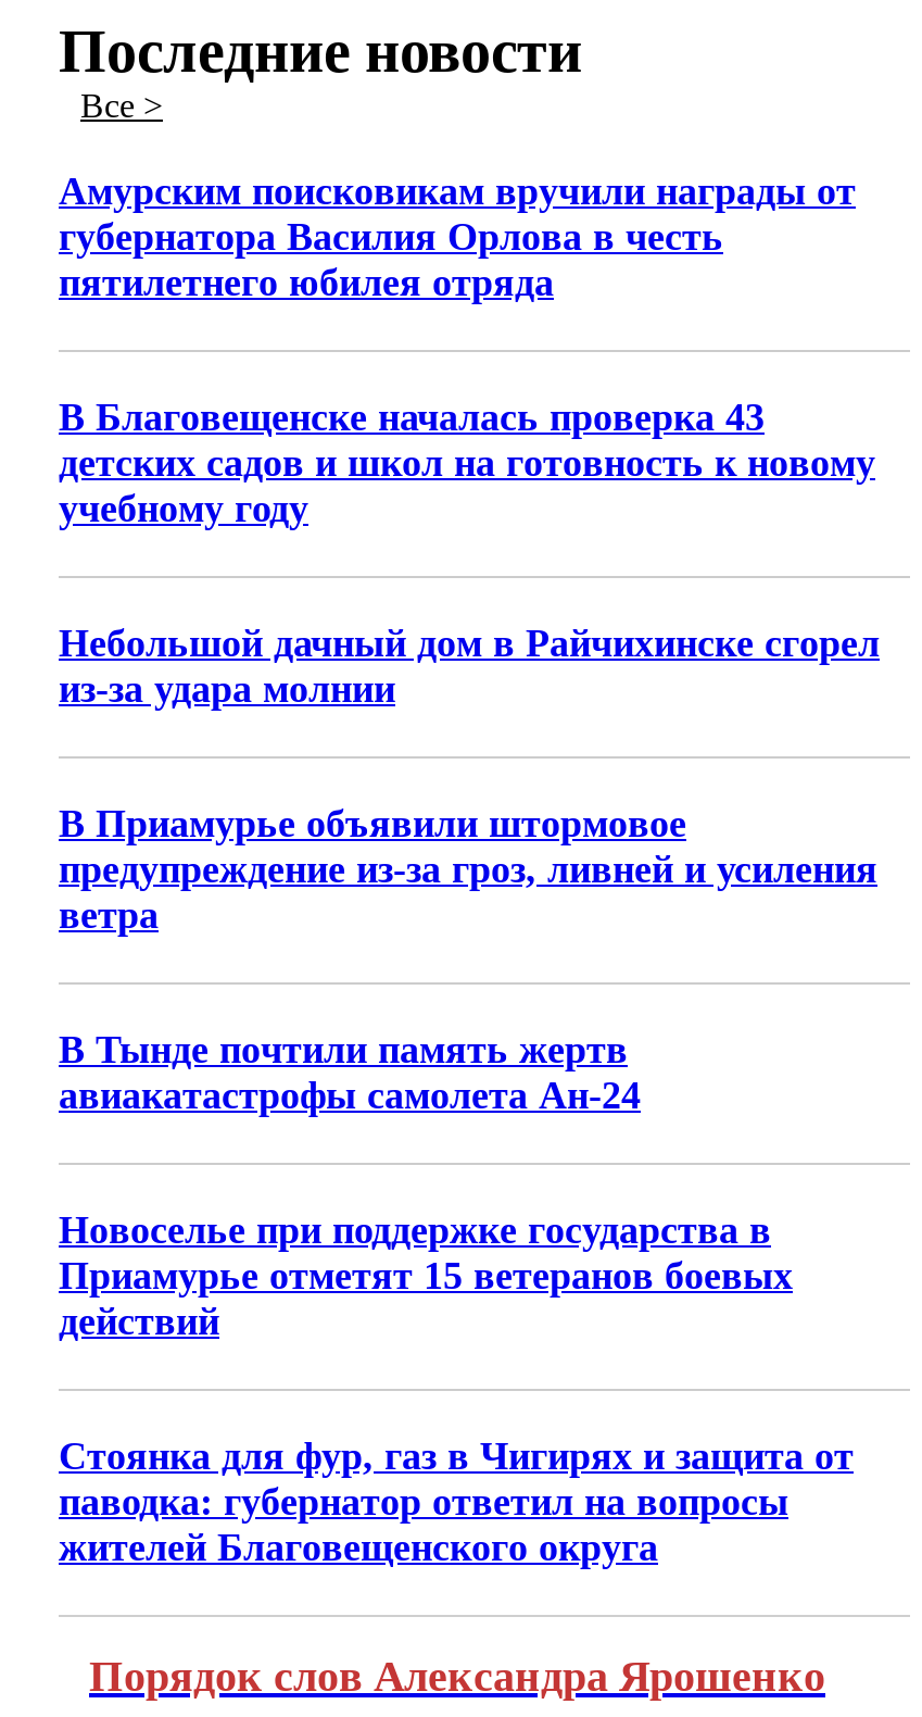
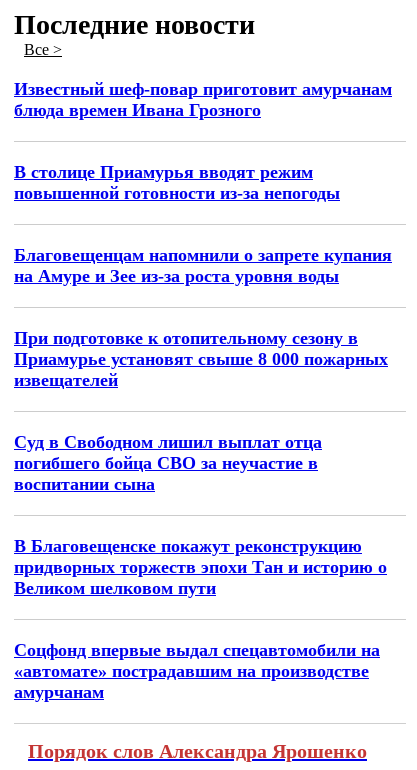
[59,170,856,305] Амурским поисковикам вручили награды от | губернатора Василия Орлова в честь | пятилетнего юбилея отряда -> [14,79,392,120] Известный шеф-повар приготовит амурчанам | блюда времен Ивана Грозного
[59,396,875,531] В Благовещенске началась проверка 43 | детских садов и школ на готовность к новому | учебному году -> [14,162,340,203] В столице Приамурья вводят режим | повышенной готовности из-за непогоды
[59,622,880,711] Небольшой дачный дом в Райчихинске сгорел | из-за удара молнии -> [14,245,392,286] Благовещенцам напомнили о запрете купания | на Амуре и Зее из-за роста уровня воды
[59,803,877,937] В Приамурье объявили штормовое | предупреждение из-за гроз, ливней и усиления | ветра -> [14,328,388,390] При подготовке к отопительному сезону в | Приамурье установят свыше 8 000 пожарных | извещателей
[59,1029,641,1118] В Тынде почтили память жертв | авиакатастрофы самолета Ан-24 -> [14,432,322,494] Суд в Свободном лишил выплат отца | погибшего бойца СВО за неучастие в | воспитании сына
[59,1209,793,1344] Новоселье при поддержке государства в | Приамурье отметят 15 ветеранов боевых | действий -> [14,536,387,598] В Благовещенске покажут реконструкцию | придворных торжеств эпохи Тан и историю о | Великом шелковом пути
[59,1435,854,1570] Стоянка для фур, газ в Чигирях и защита от | паводка: губернатор ответил на вопросы | жителей Благовещенского округа -> [14,640,380,702] Соцфонд впервые выдал спецавтомобили на | «автомате» пострадавшим на производстве | амурчанам

